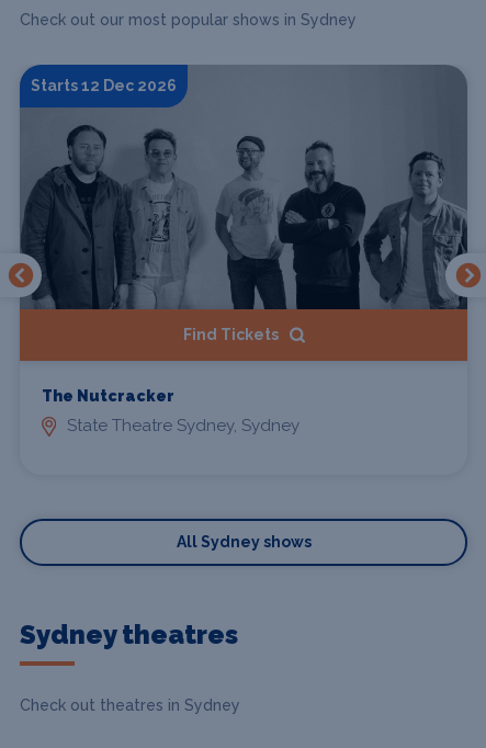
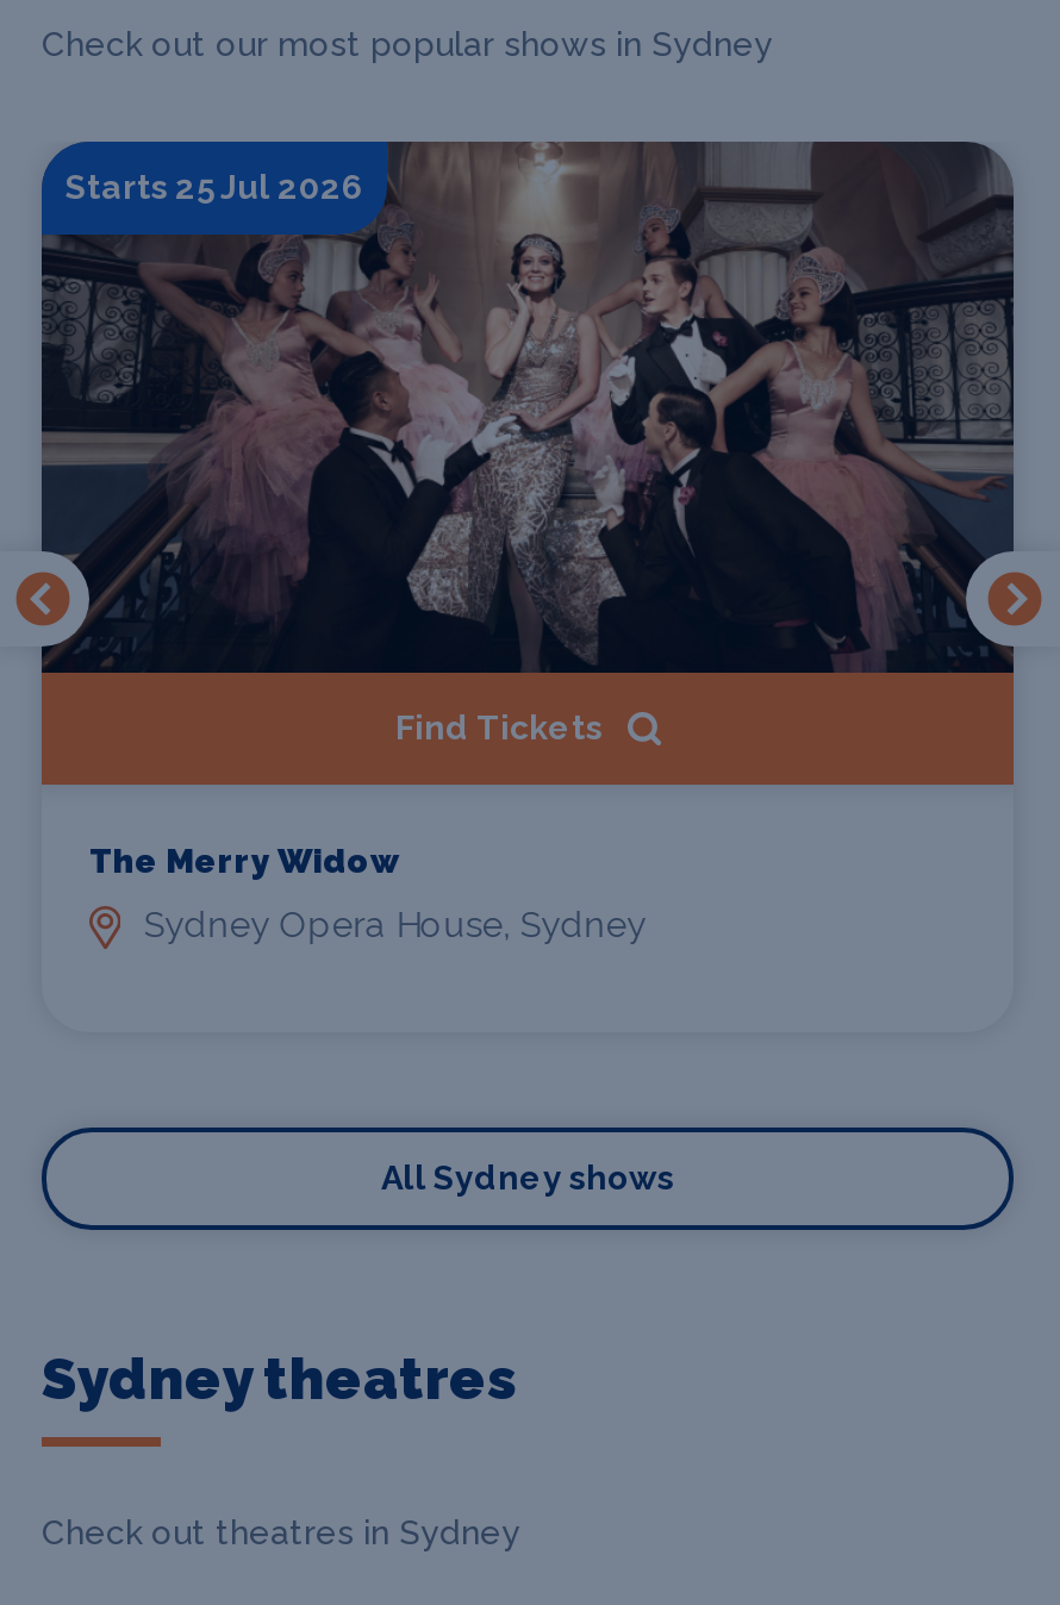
[20,64,466,310] [image] | Starts 12 Dec 2026 -> [42,139,1014,675] [image] | Starts 25 Jul 2026
[42,387,174,405] The Nutcracker -> [89,842,399,880] The Merry Widow
[67,416,299,436] State Theatre Sydney, Sydney -> [143,904,646,947] Sydney Opera House, Sydney

